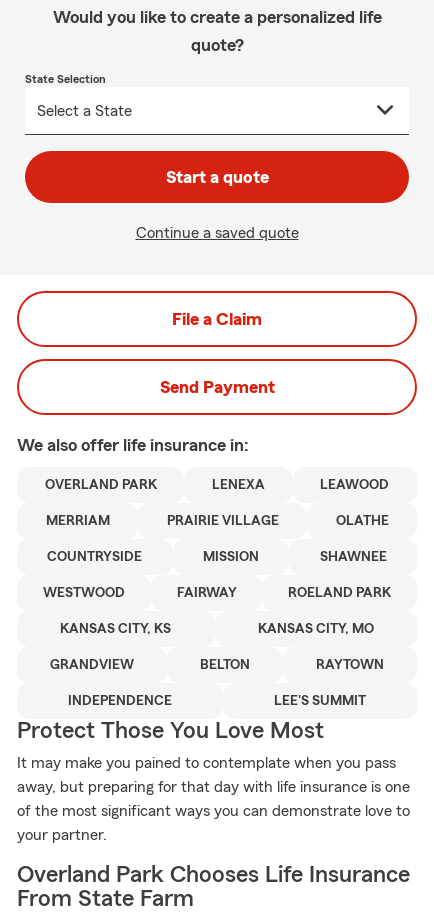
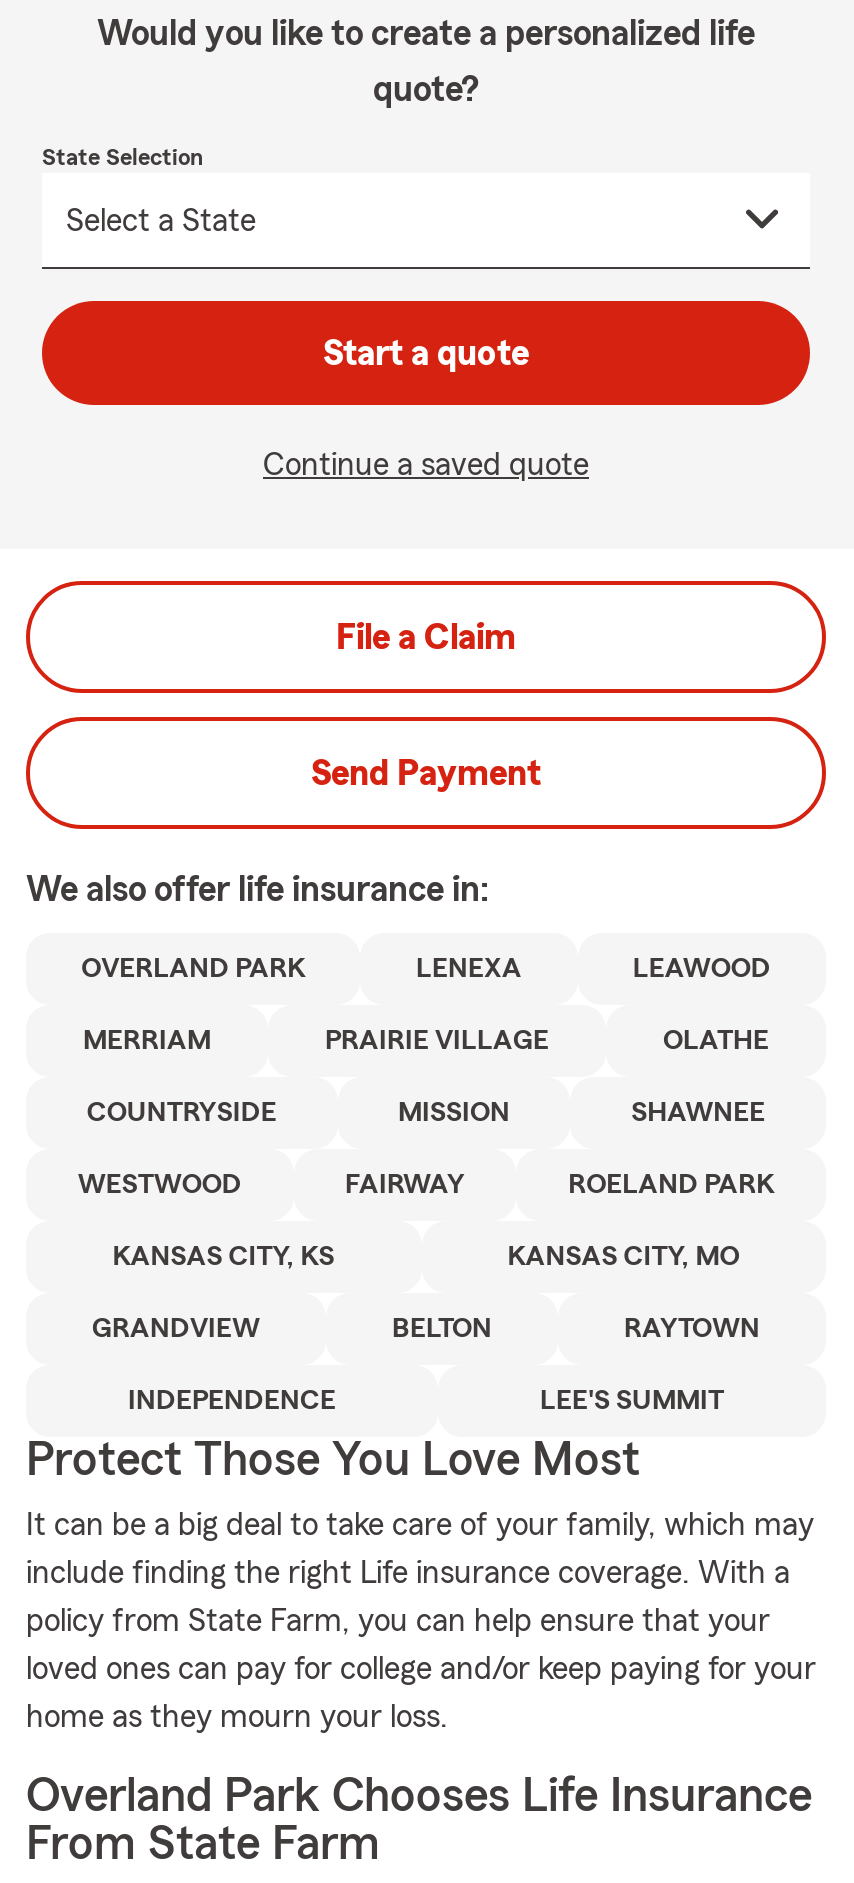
[17,755,410,843] It may make you pained to contemplate when you pass | away, but preparing for that day with life insurance is one | of the most significant ways you can demonstrate love to | your partner. -> [26,1509,816,1733] It can be a big deal to take care of your family, which may | include finding the right Life insurance coverage. With a | policy from State Farm, you can help ensure that your | loved ones can pay for college and/or keep paying for your | home as they mourn your loss.

